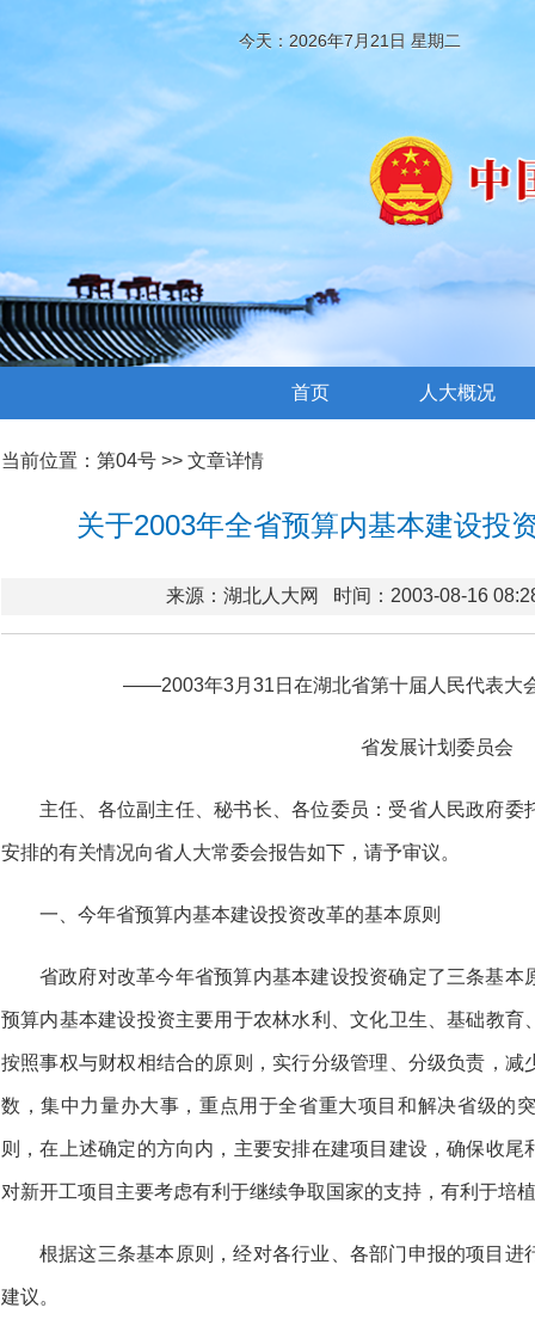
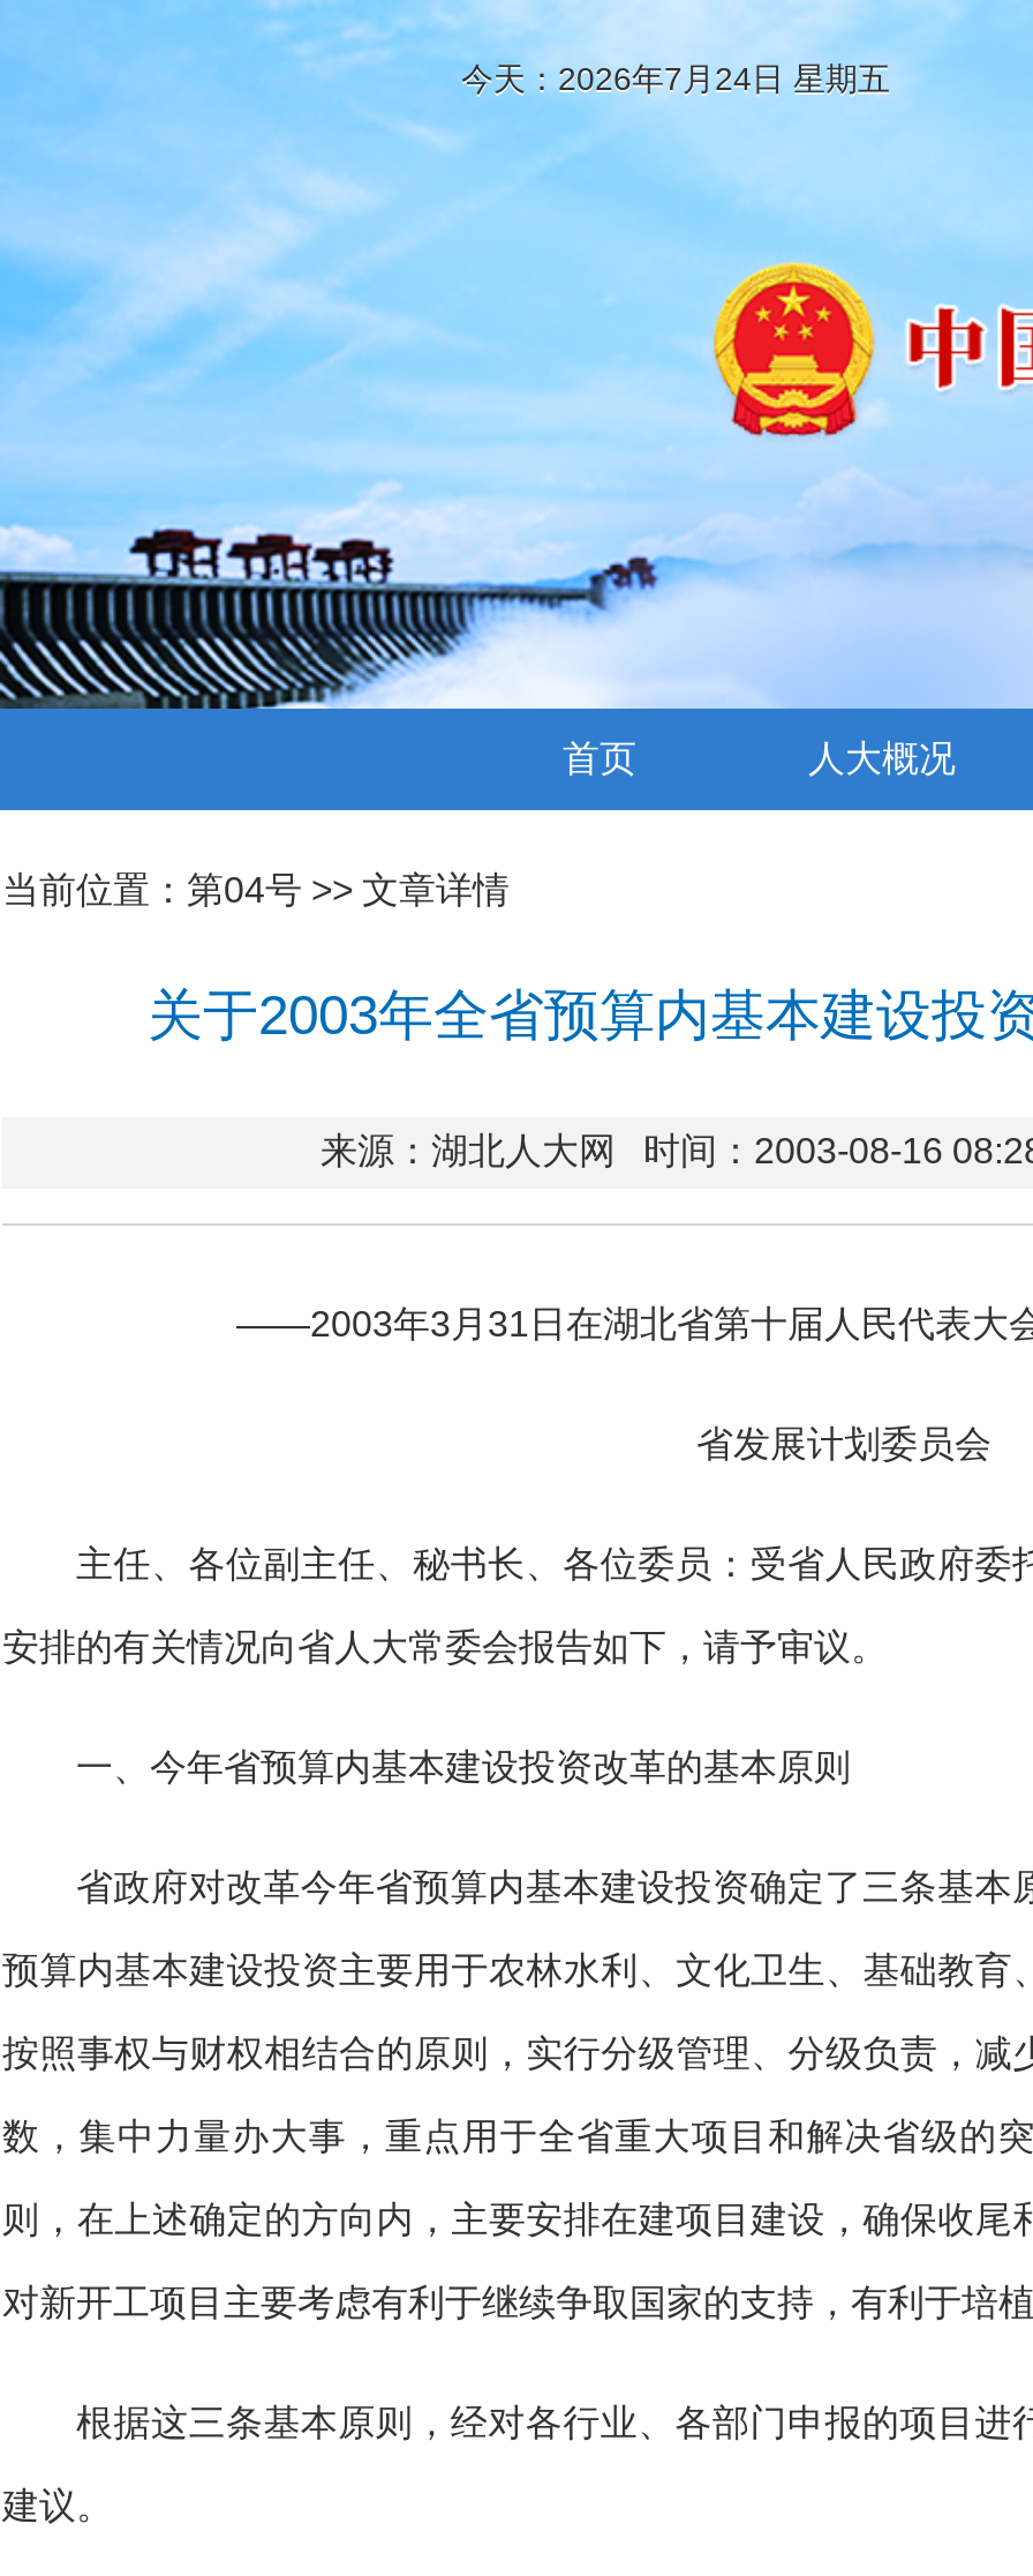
[239,31,461,50] 今天：2026年7月21日 星期二 -> [461,60,890,97] 今天：2026年7月24日 星期五

